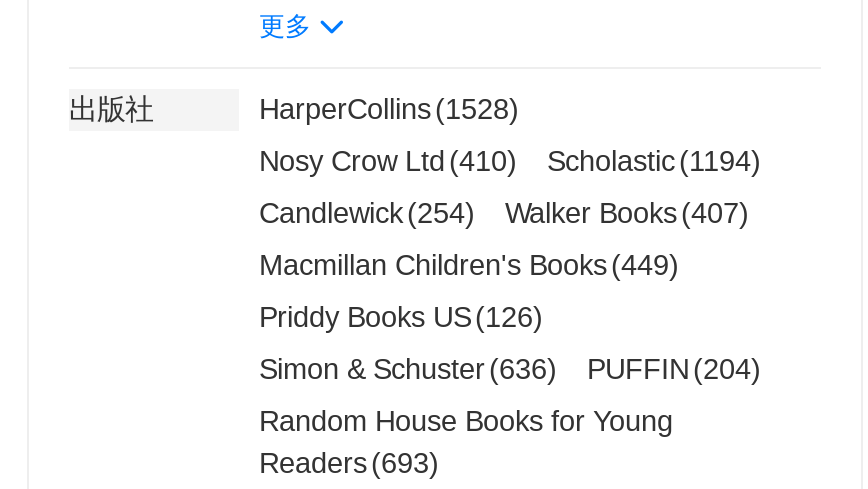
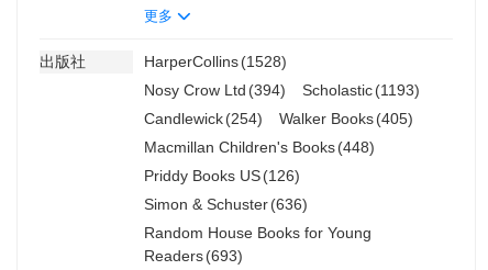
[259,145,517,177] Nosy Crow Ltd (410) -> [144,81,286,99] Nosy Crow Ltd (394)
[547,145,761,177] Scholastic (1194) -> [302,81,420,99] Scholastic (1193)
[259,197,749,229] Candlewick (254) Walker Books (407) -> [144,110,413,127] Candlewick (254) Walker Books (405)
[259,249,679,281] Macmillan Children's Books (449) -> [144,138,375,156] Macmillan Children's Books (448)
[587,353,761,385] PUFFIN (204) -> none

